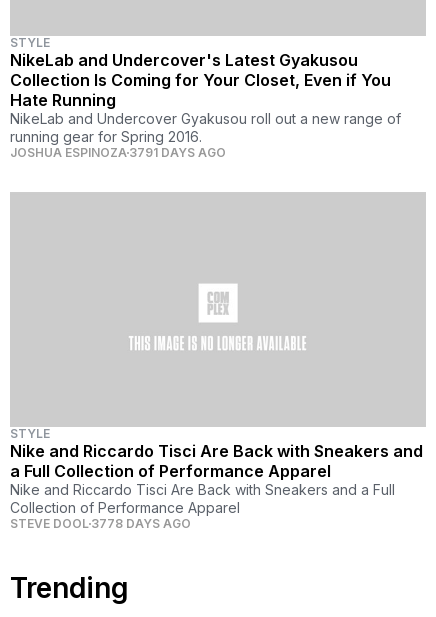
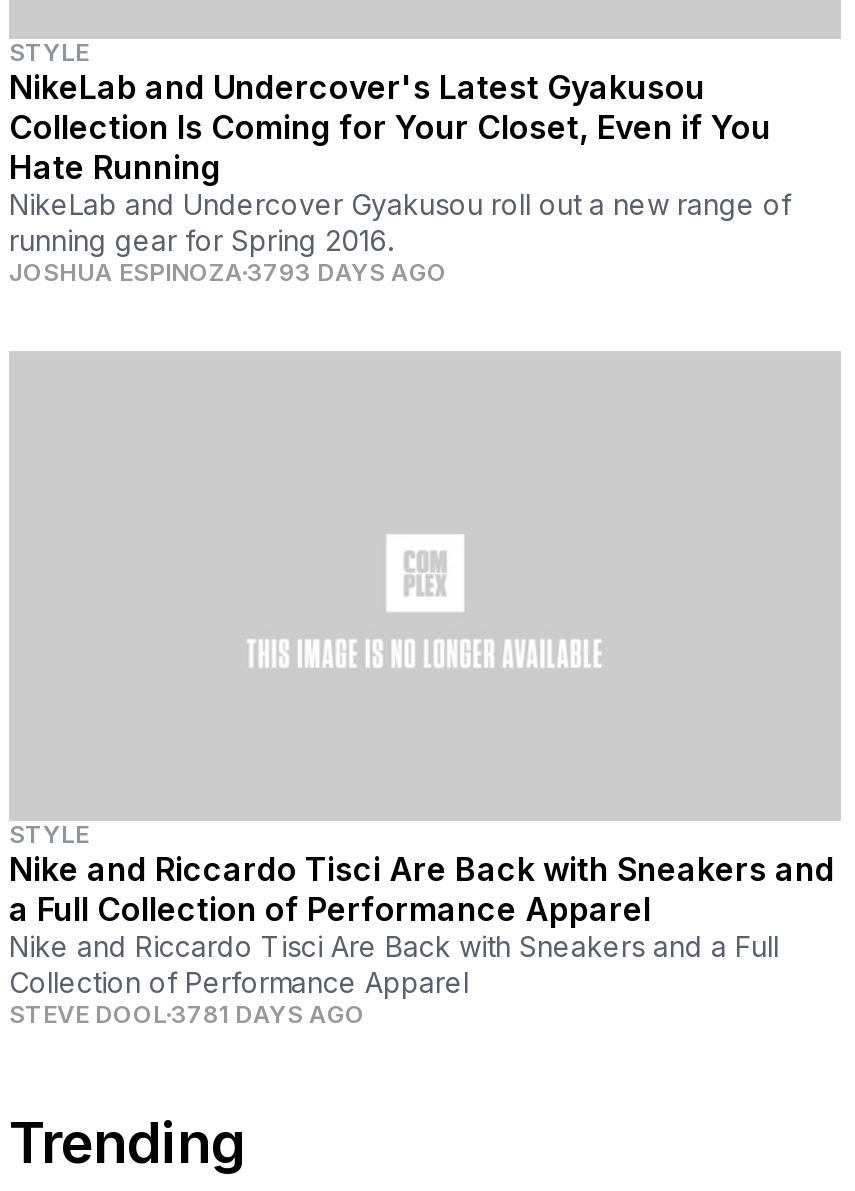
[10,145,226,160] JOSHUA ESPINOZA 3791 DAYS AGO -> [9,258,447,288] JOSHUA ESPINOZA 3793 DAYS AGO
[10,516,191,531] STEVE DOOL 3778 DAYS AGO -> [9,998,365,1028] STEVE DOOL 3781 DAYS AGO

